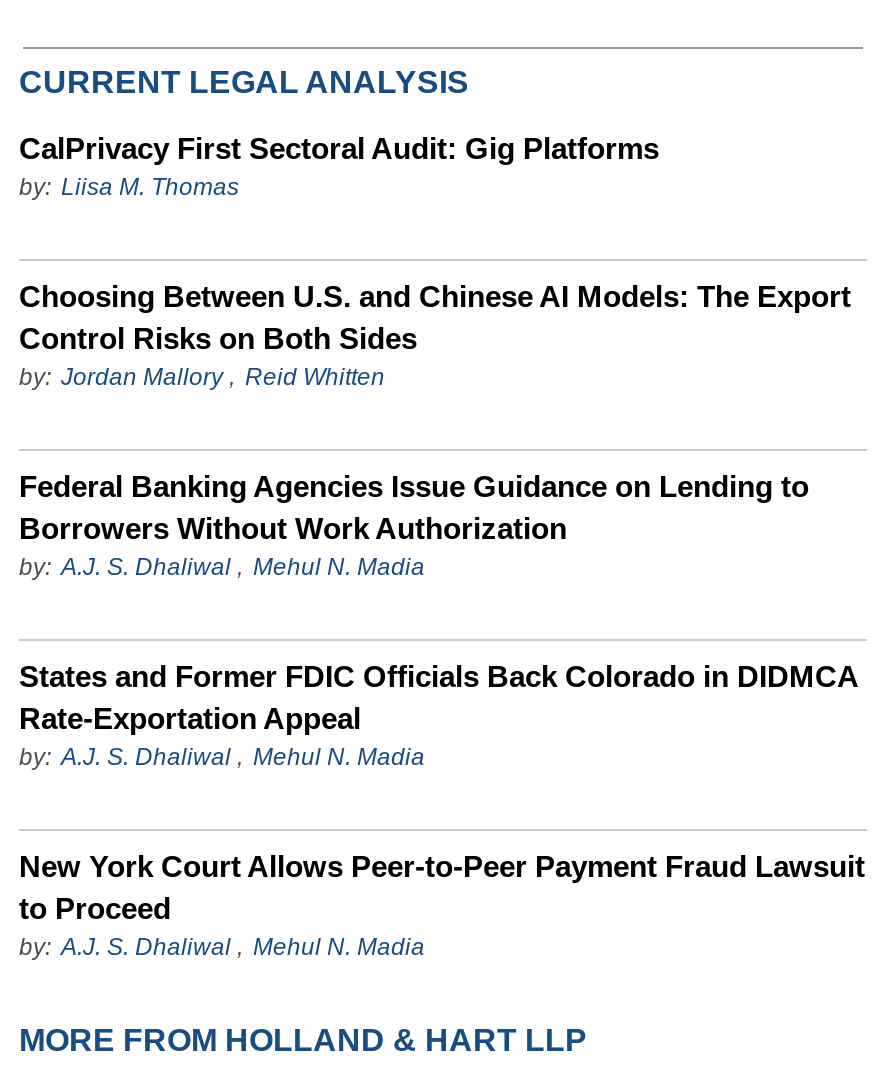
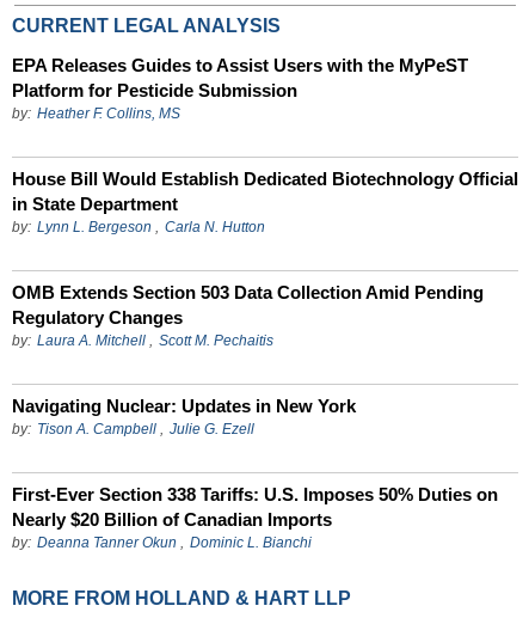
[19,131,659,201] CalPrivacy First Sectoral Audit: Gig Platforms | by: Liisa M. Thomas -> [12,55,468,122] EPA Releases Guides to Assist Users with the MyPeST | Platform for Pesticide Submission | by: Heather F. Collins, MS
[19,279,851,391] Choosing Between U.S. and Chinese AI Models: The Export | Control Risks on Both Sides | by: Jordan Mallory, Reid Whitten -> [12,169,518,235] House Bill Would Establish Dedicated Biotechnology Official | in State Department | by: Lynn L. Bergeson, Carla N. Hutton
[19,469,809,581] Federal Banking Agencies Issue Guidance on Lending to | Borrowers Without Work Authorization | by: A.J. S. Dhaliwal, Mehul N. Madia -> [12,282,484,349] OMB Extends Section 503 Data Collection Amid Pending | Regulatory Changes | by: Laura A. Mitchell, Scott M. Pechaitis
[19,659,857,771] States and Former FDIC Officials Back Colorado in DIDMCA | Rate-Exportation Appeal | by: A.J. S. Dhaliwal, Mehul N. Madia -> [12,396,356,438] Navigating Nuclear: Updates in New York | by: Tison A. Campbell, Julie G. Ezell
[19,849,865,961] New York Court Allows Peer-to-Peer Payment Fraud Lawsuit | to Proceed | by: A.J. S. Dhaliwal, Mehul N. Madia -> [12,484,498,551] First-Ever Section 338 Tariffs: U.S. Imposes 50% Duties on | Nearly $20 Billion of Canadian Imports | by: Deanna Tanner Okun, Dominic L. Bianchi

